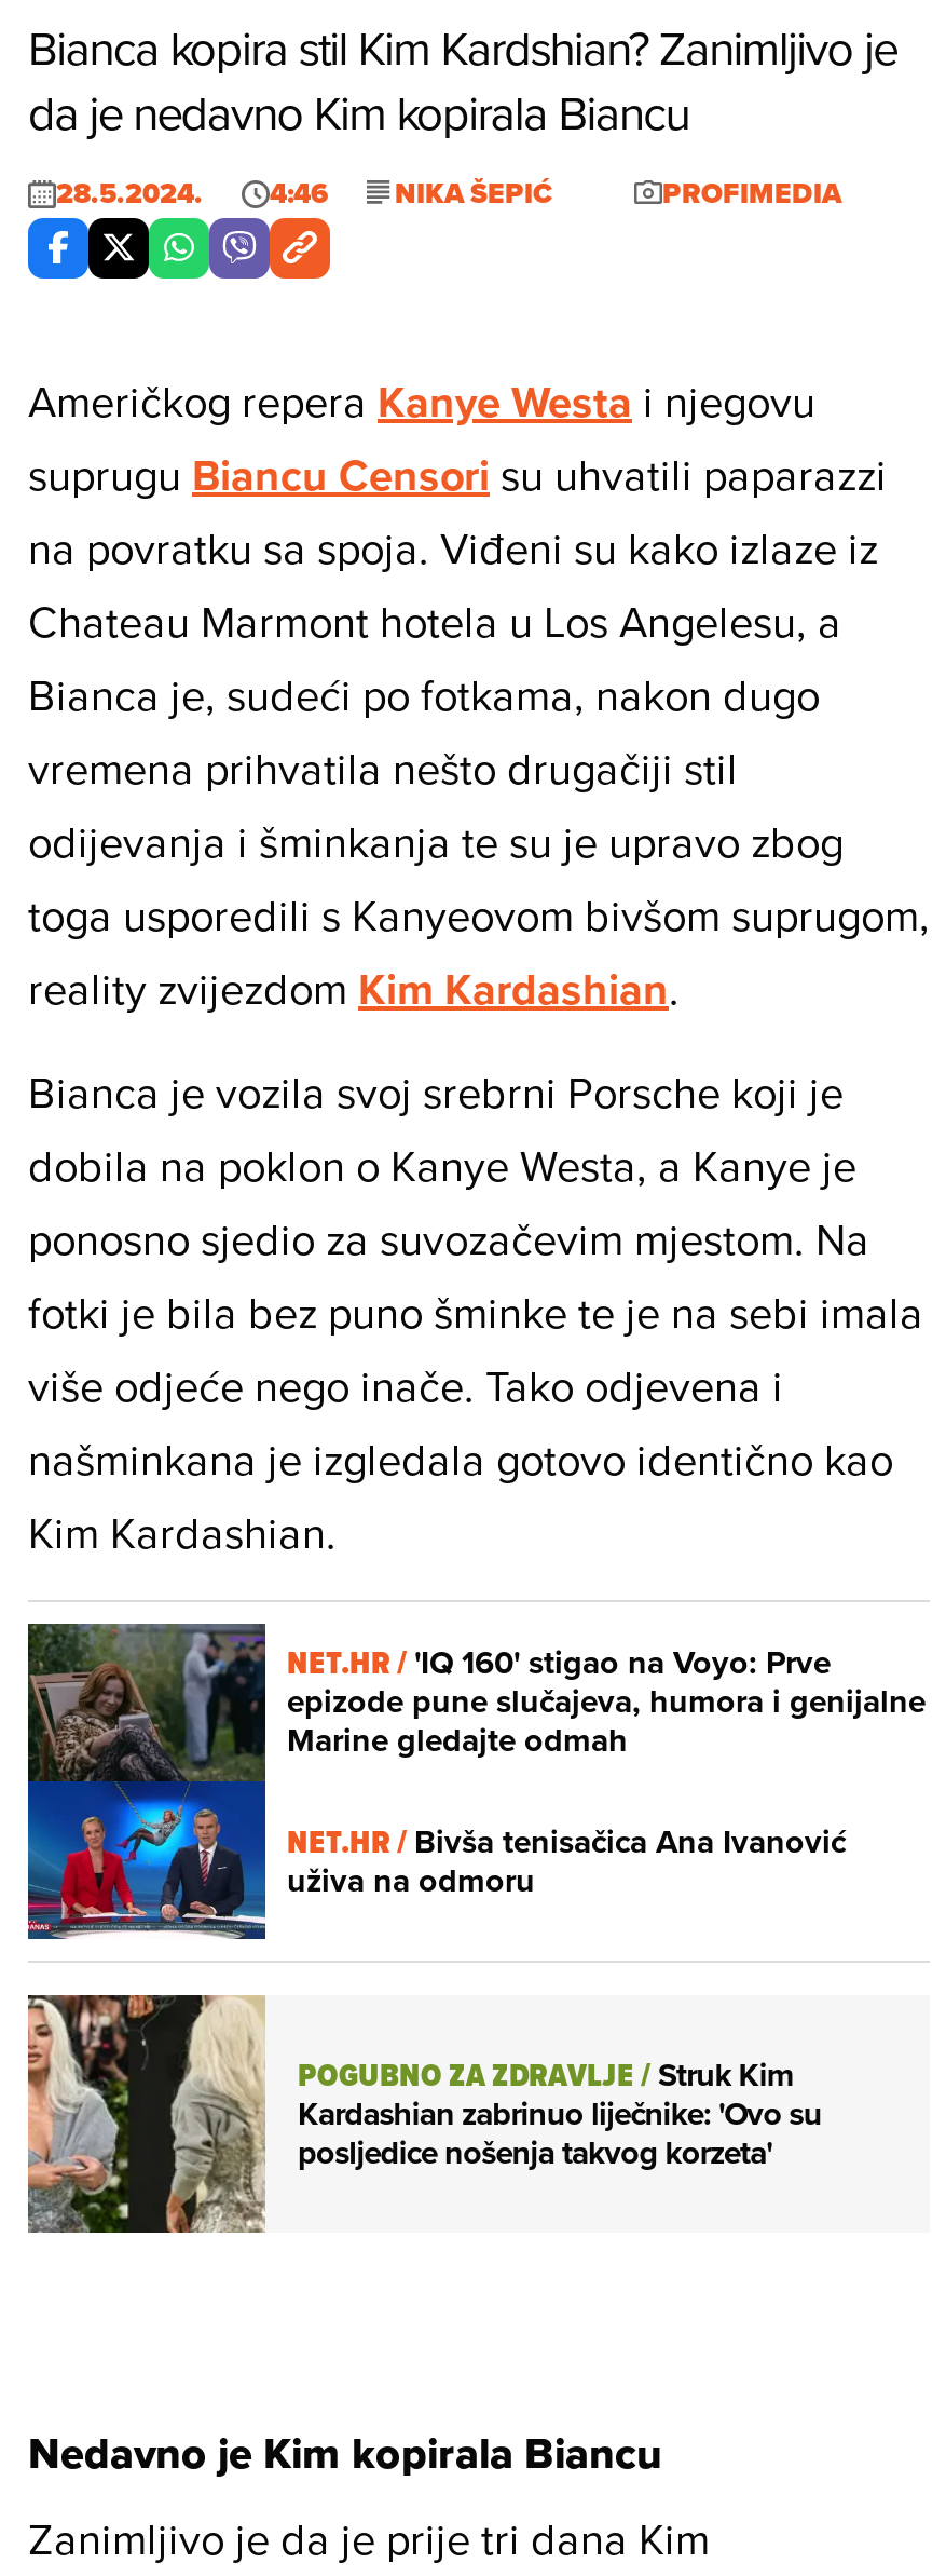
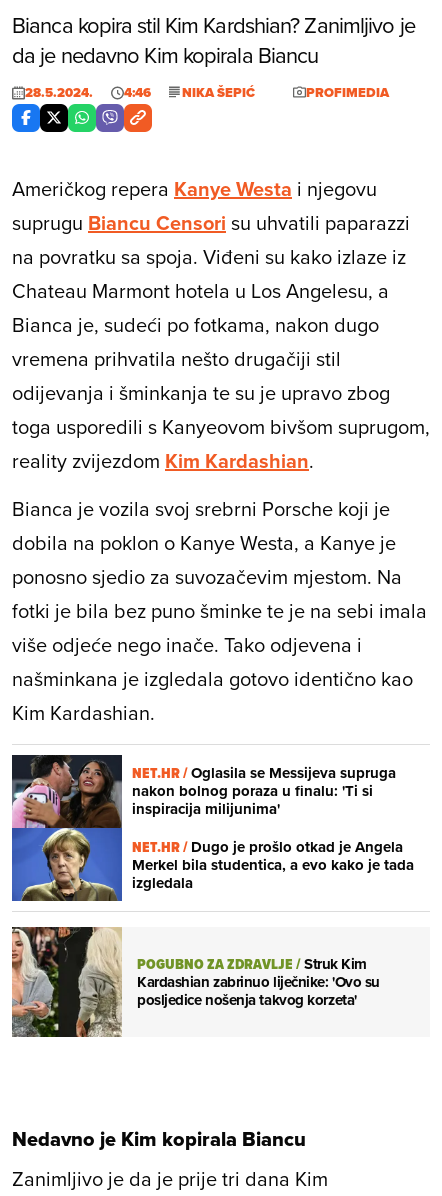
[26,1622,926,1941] [image] | NET.HR / 'IQ 160' stigao na Voyo: Prve | epizode pune slučajeva, humora i genijalne | Marine gledajte odmah -> [11,754,396,902] [image] | NET.HR / Oglasila se Messijeva supruga | nakon bolnog poraza u finalu: 'Ti si | inspiracija milijunima'
[287,1817,846,1904] NET.HR / Bivša tenisačica Ana Ivanović | uživa na odmoru -> [132,836,414,894] NET.HR / Dugo je prošlo otkad je Angela | Merkel bila studentica, a evo kako je tada | izgledala

